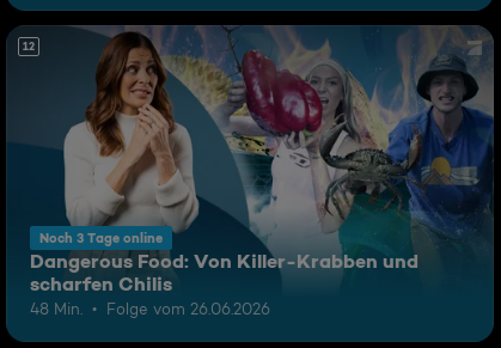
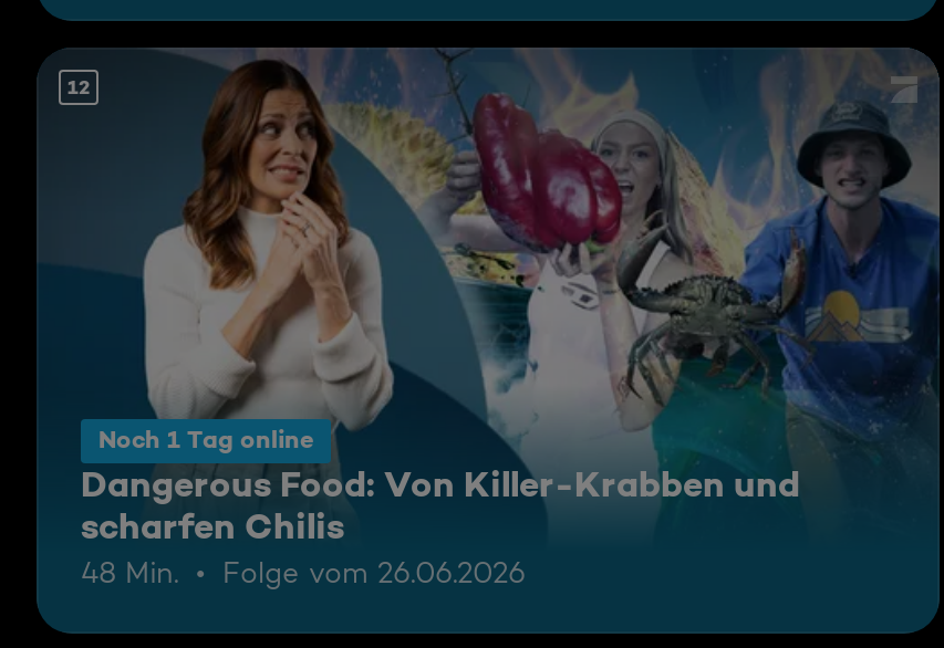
[39,229,163,246] Noch 3 Tage online -> [98,424,313,455] Noch 1 Tag online

